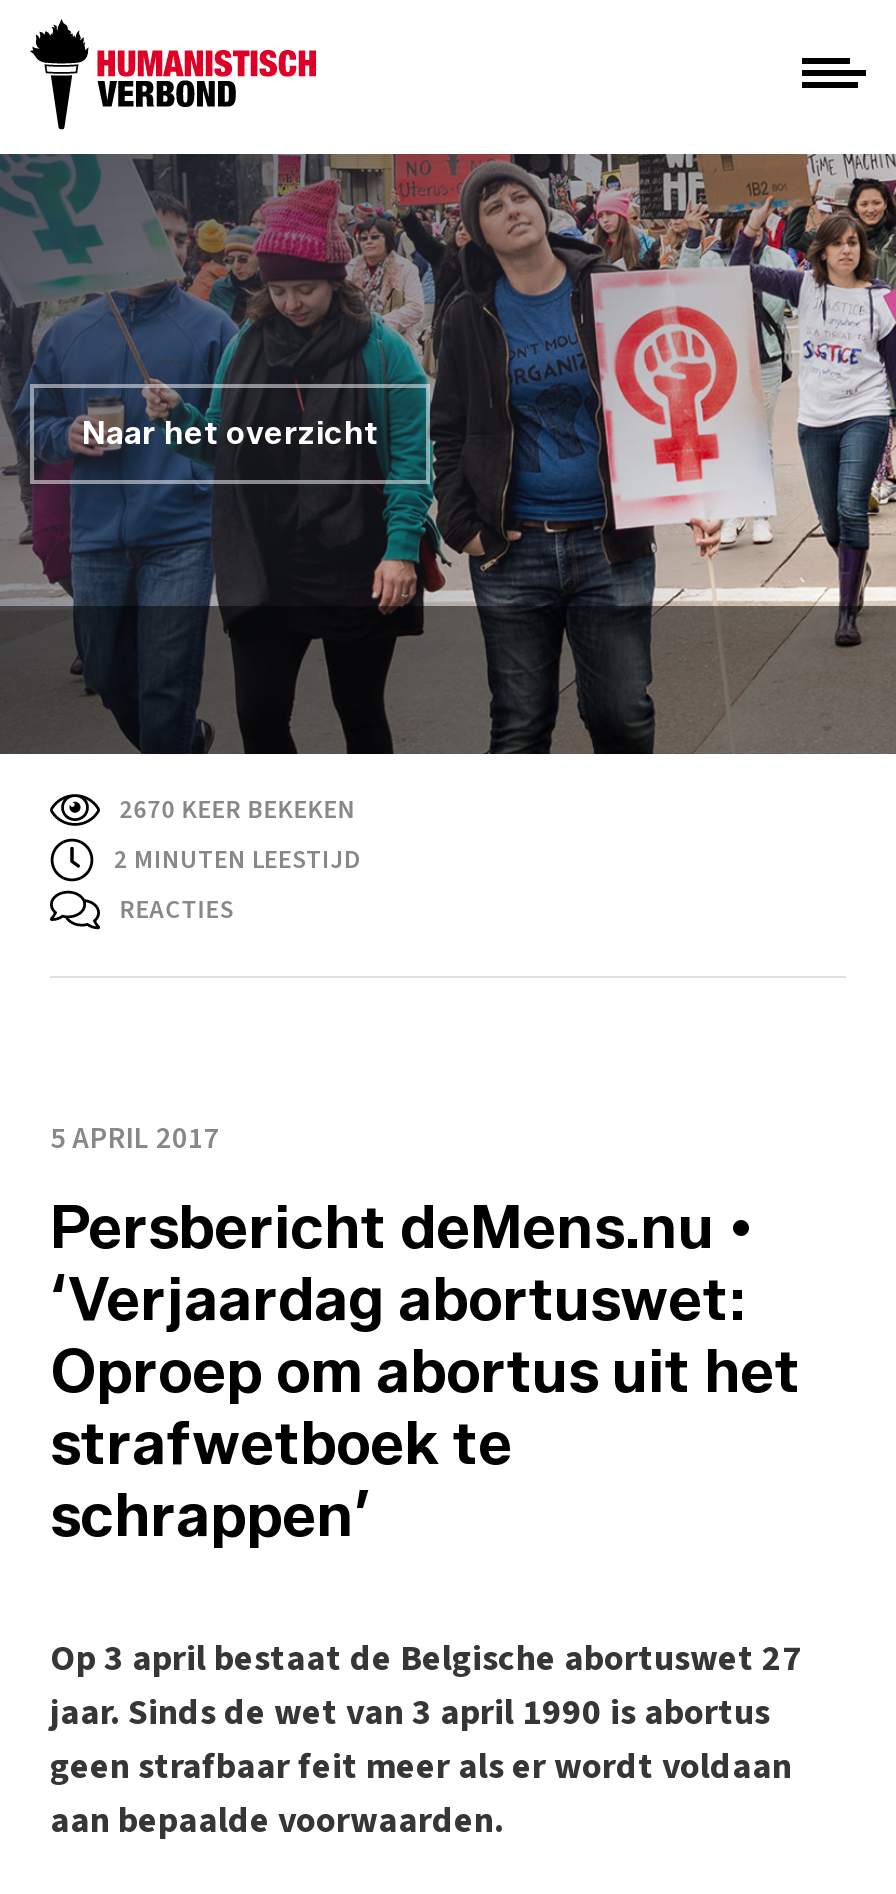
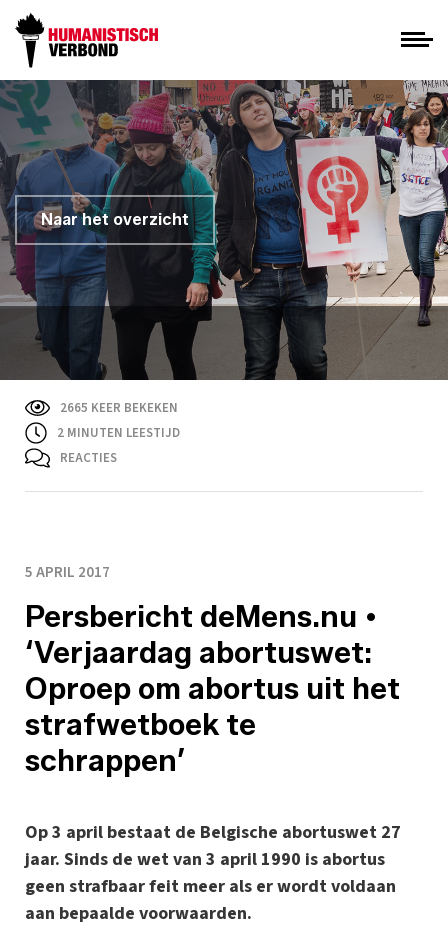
[120,792,356,828] 2670 KEER BEKEKEN -> [60,399,178,417] 2665 KEER BEKEKEN

